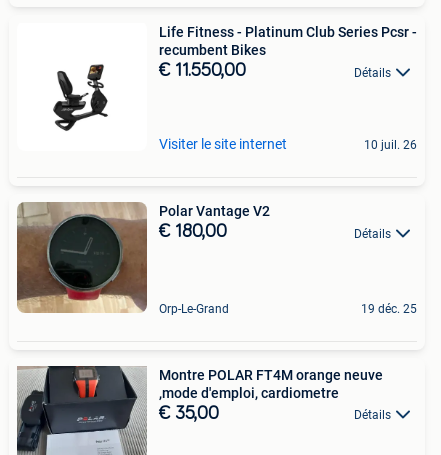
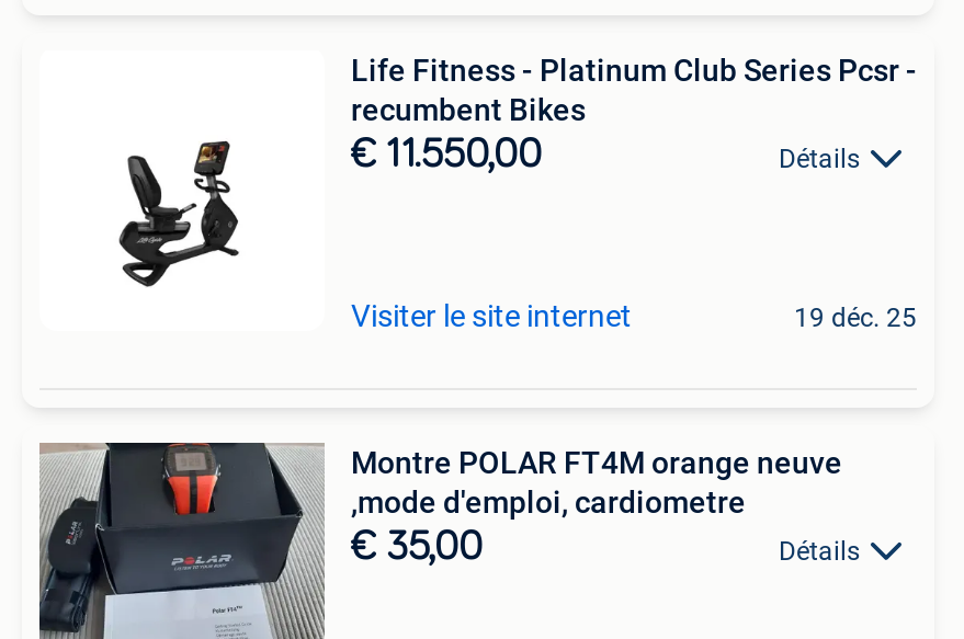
[364,138,417,152] 10 juil. 26 -> none
[17,202,391,314] [image] | Polar Vantage V2 | € 180,00 | Détails -> none
[159,302,229,316] Orp-Le-Grand -> none

